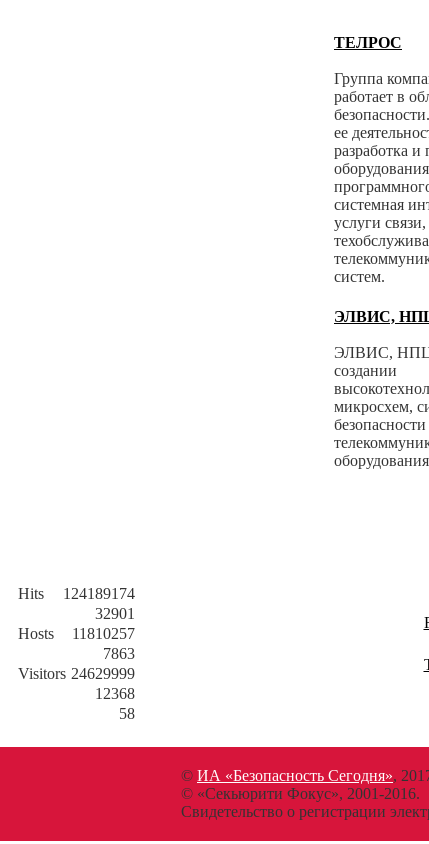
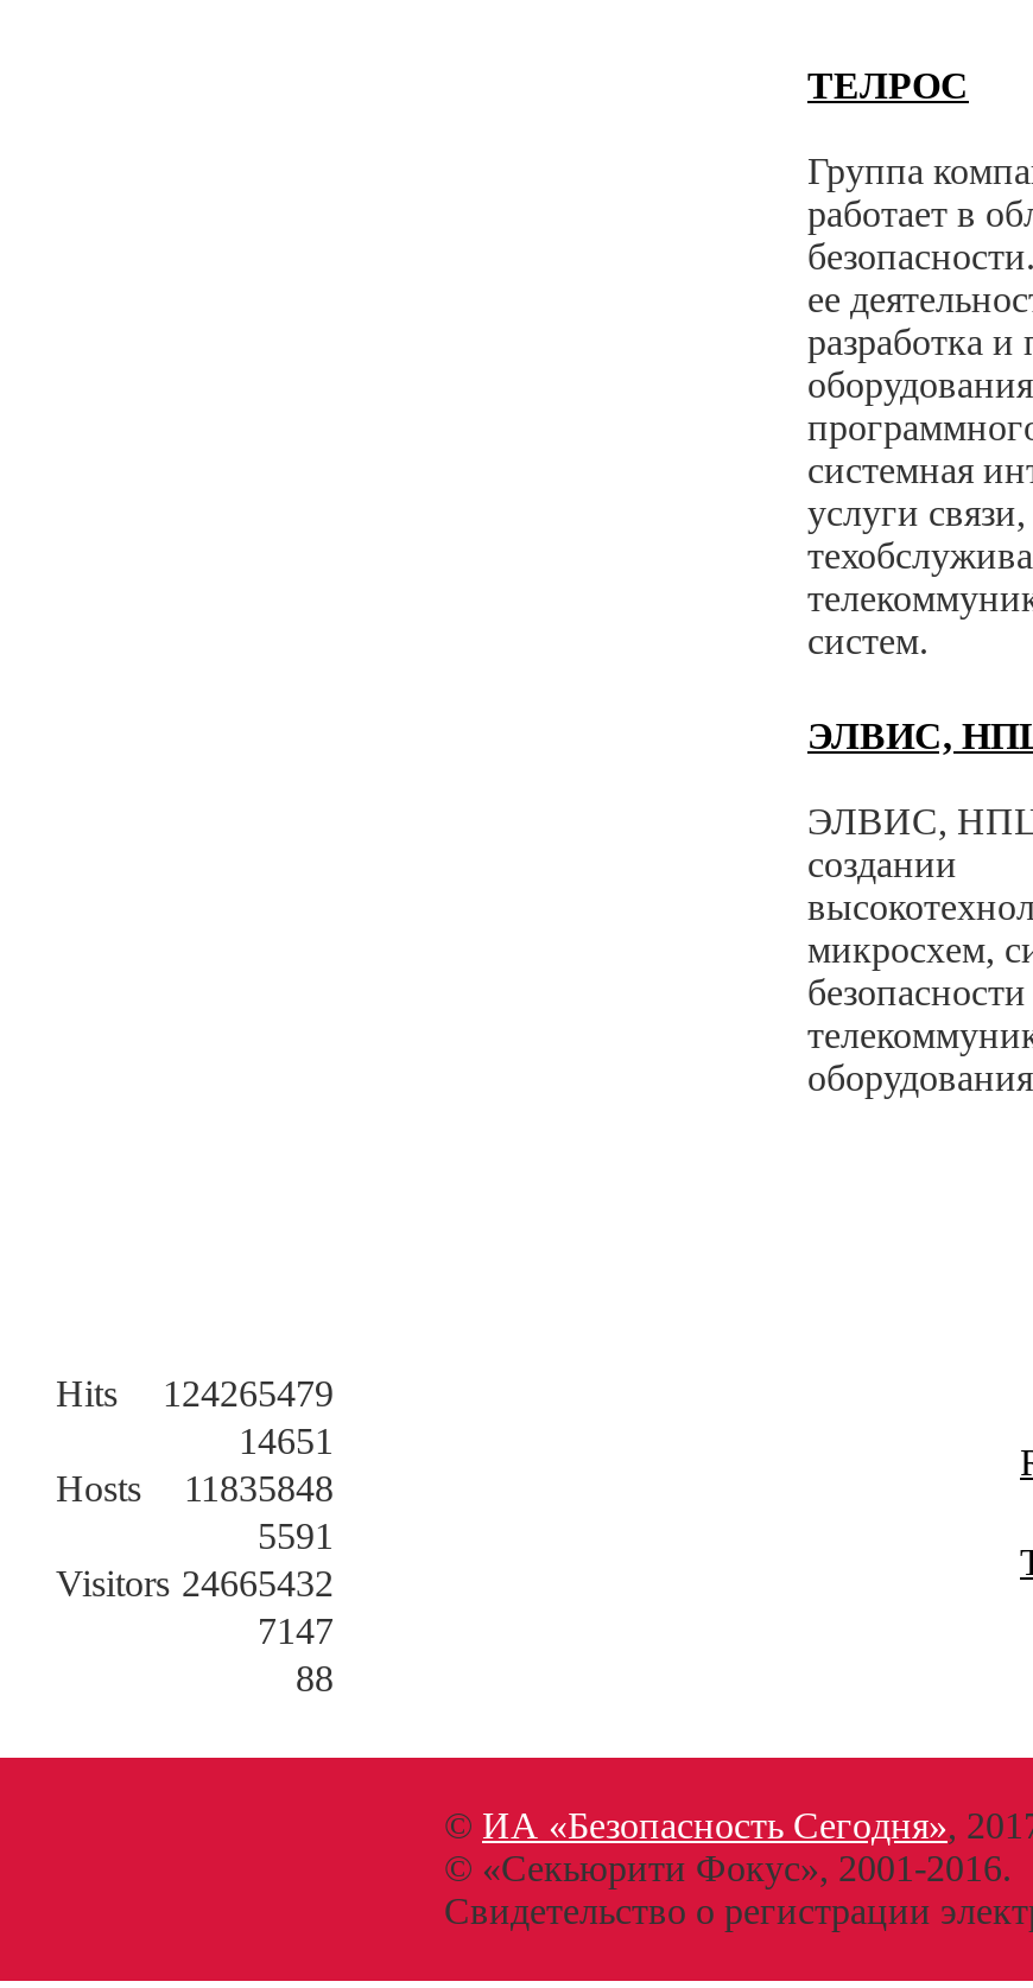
[17,585,134,602] Hits 124189174 -> [56,1373,334,1414] Hits 124265479
[94,605,134,622] 32901 -> [239,1421,334,1461] 14651
[17,625,134,642] Hosts 11810257 -> [56,1468,334,1509] Hosts 11835848
[102,645,134,662] 7863 -> [258,1516,334,1556] 5591
[17,665,134,682] Visitors 24629999 -> [56,1563,334,1603] Visitors 24665432
[94,685,134,702] 12368 -> [258,1611,334,1651] 7147
[118,705,134,722] 58 -> [296,1658,334,1698] 88

